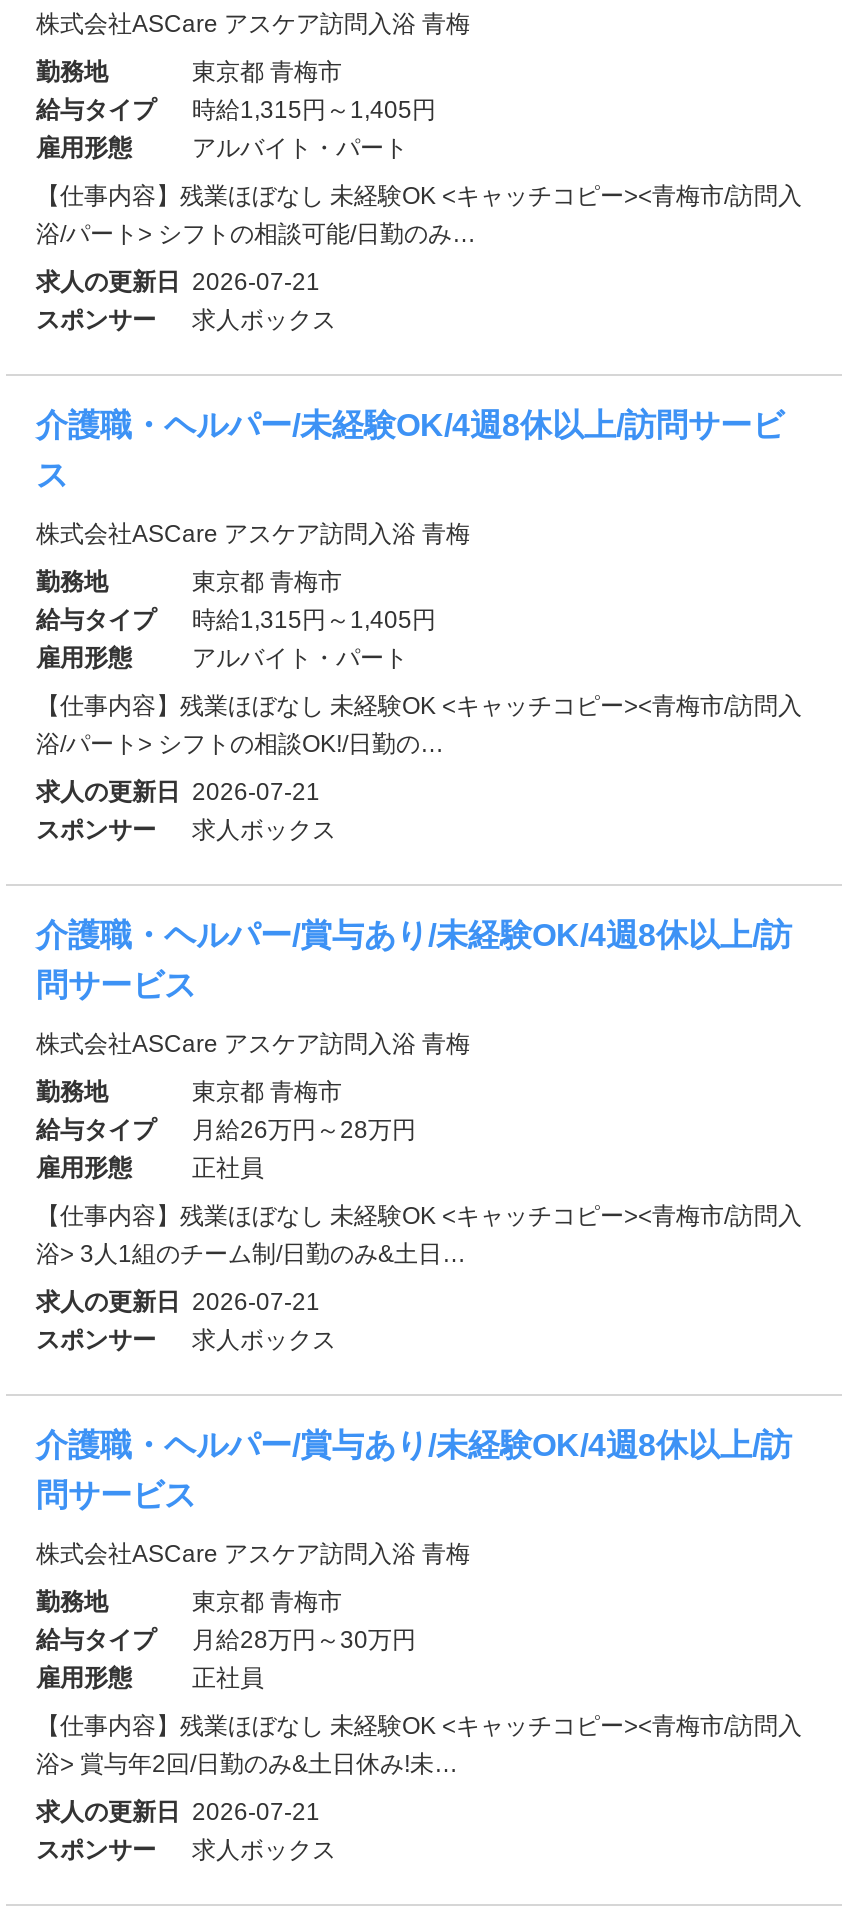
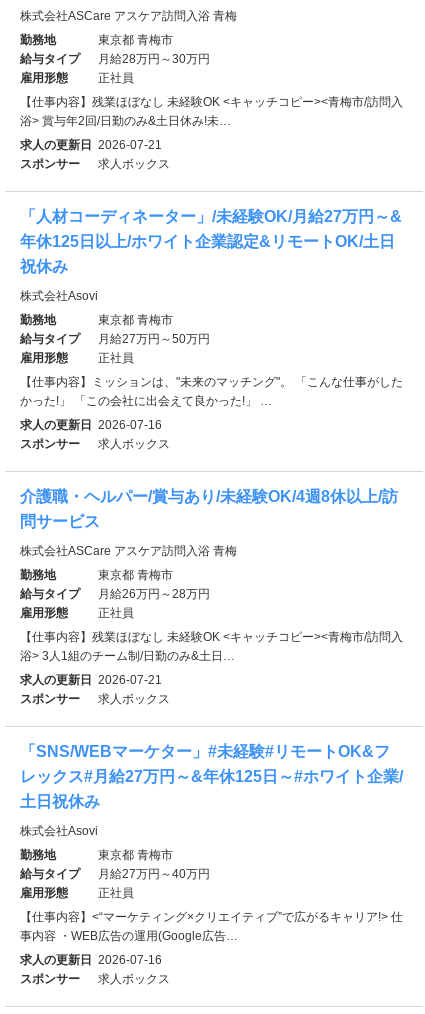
[192,95,436,123] 時給1,315円～1,405円 -> none
[192,133,408,161] アルバイト・パート -> [98,71,134,85] 正社員
[36,219,476,247] 浴/パート> シフトの相談可能/日勤のみ… -> none
[36,407,784,547] 介護職・ヘルパー/未経験OK/4週8休以上/訪問サービ | ス | 株式会社ASCare アスケア訪問入浴 青梅 -> [20,208,402,303] 「人材コーディネーター」/未経験OK/月給27万円～& | 年休125日以上/ホワイト企業認定&リモートOK/土日 | 祝休み | 株式会社Asovi
[192,605,436,633] 時給1,315円～1,405円 -> [98,332,210,346] 月給27万円～50万円
[192,643,408,671] アルバイト・パート -> [98,351,134,365] 正社員
[36,691,802,757] 【仕事内容】残業ほぼなし 未経験OK <キャッチコピー><青梅市/訪問入 | 浴/パート> シフトの相談OK!/日勤の… -> [20,375,403,408] 【仕事内容】ミッションは、"未来のマッチング"。 「こんな仕事がした | かった!」 「この会社に出会えて良かった!」 …
[36,777,320,805] 求人の更新日 2026-07-21 -> [20,418,162,432] 求人の更新日 2026-07-16
[36,1427,792,1567] 介護職・ヘルパー/賞与あり/未経験OK/4週8休以上/訪 | 問サービス | 株式会社ASCare アスケア訪問入浴 青梅 -> [20,743,403,838] 「SNS/WEBマーケター」#未経験#リモートOK&フ | レックス#月給27万円～&年休125日～#ホワイト企業/ | 土日祝休み | 株式会社Asovi
moved [192,1625,416,1653] -> [98,52,210,66]: 月給28万円～30万円
none -> [98,867,210,881] 月給27万円～40万円
[36,1711,802,1739] 【仕事内容】残業ほぼなし 未経験OK <キャッチコピー><青梅市/訪問入 -> [20,910,403,943] 【仕事内容】<“マーケティング×クリエイティブ”で広がるキャリア!> 仕 | 事内容 ・WEB広告の運用(Google広告…
moved [36,1749,458,1777] -> [20,114,231,128]: 浴> 賞与年2回/日勤のみ&土日休み!未…
[36,1797,320,1825] 求人の更新日 2026-07-21 -> [20,953,162,967] 求人の更新日 2026-07-16

